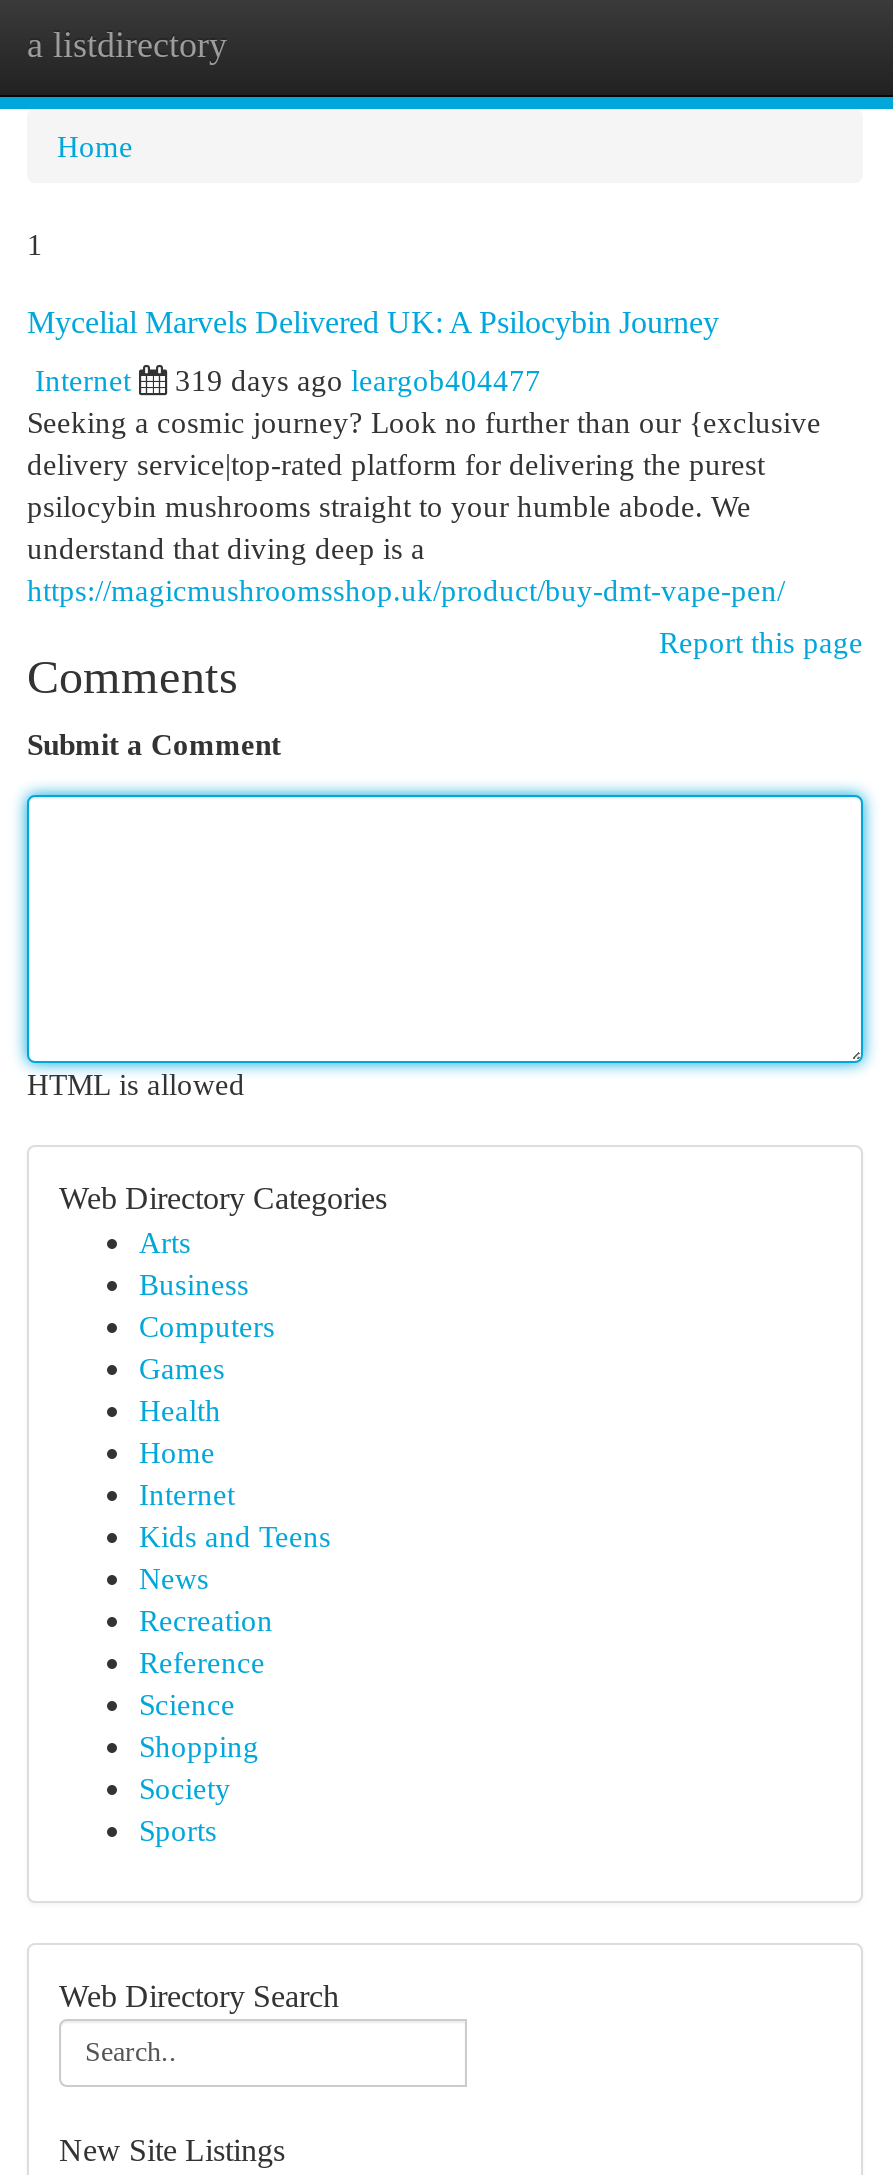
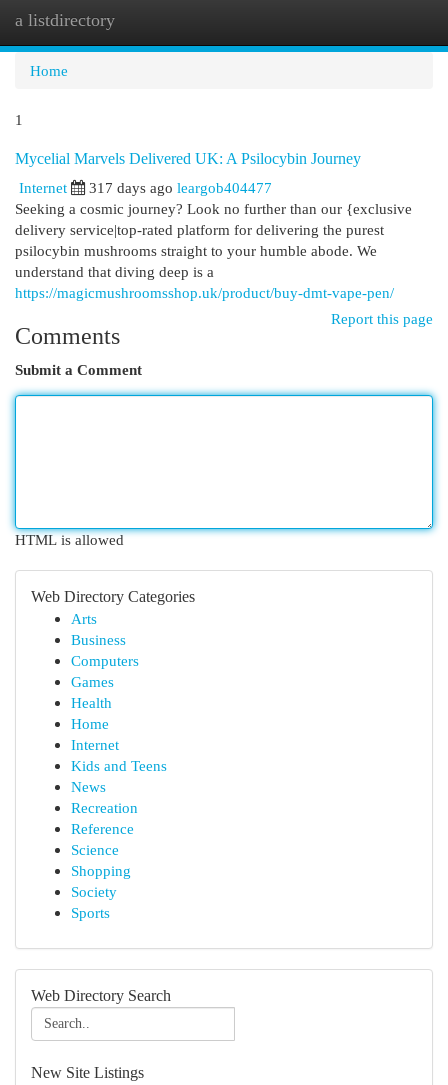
[175,363,541,397] 319 days ago leargob404477 -> [89,179,272,196] 317 days ago leargob404477

